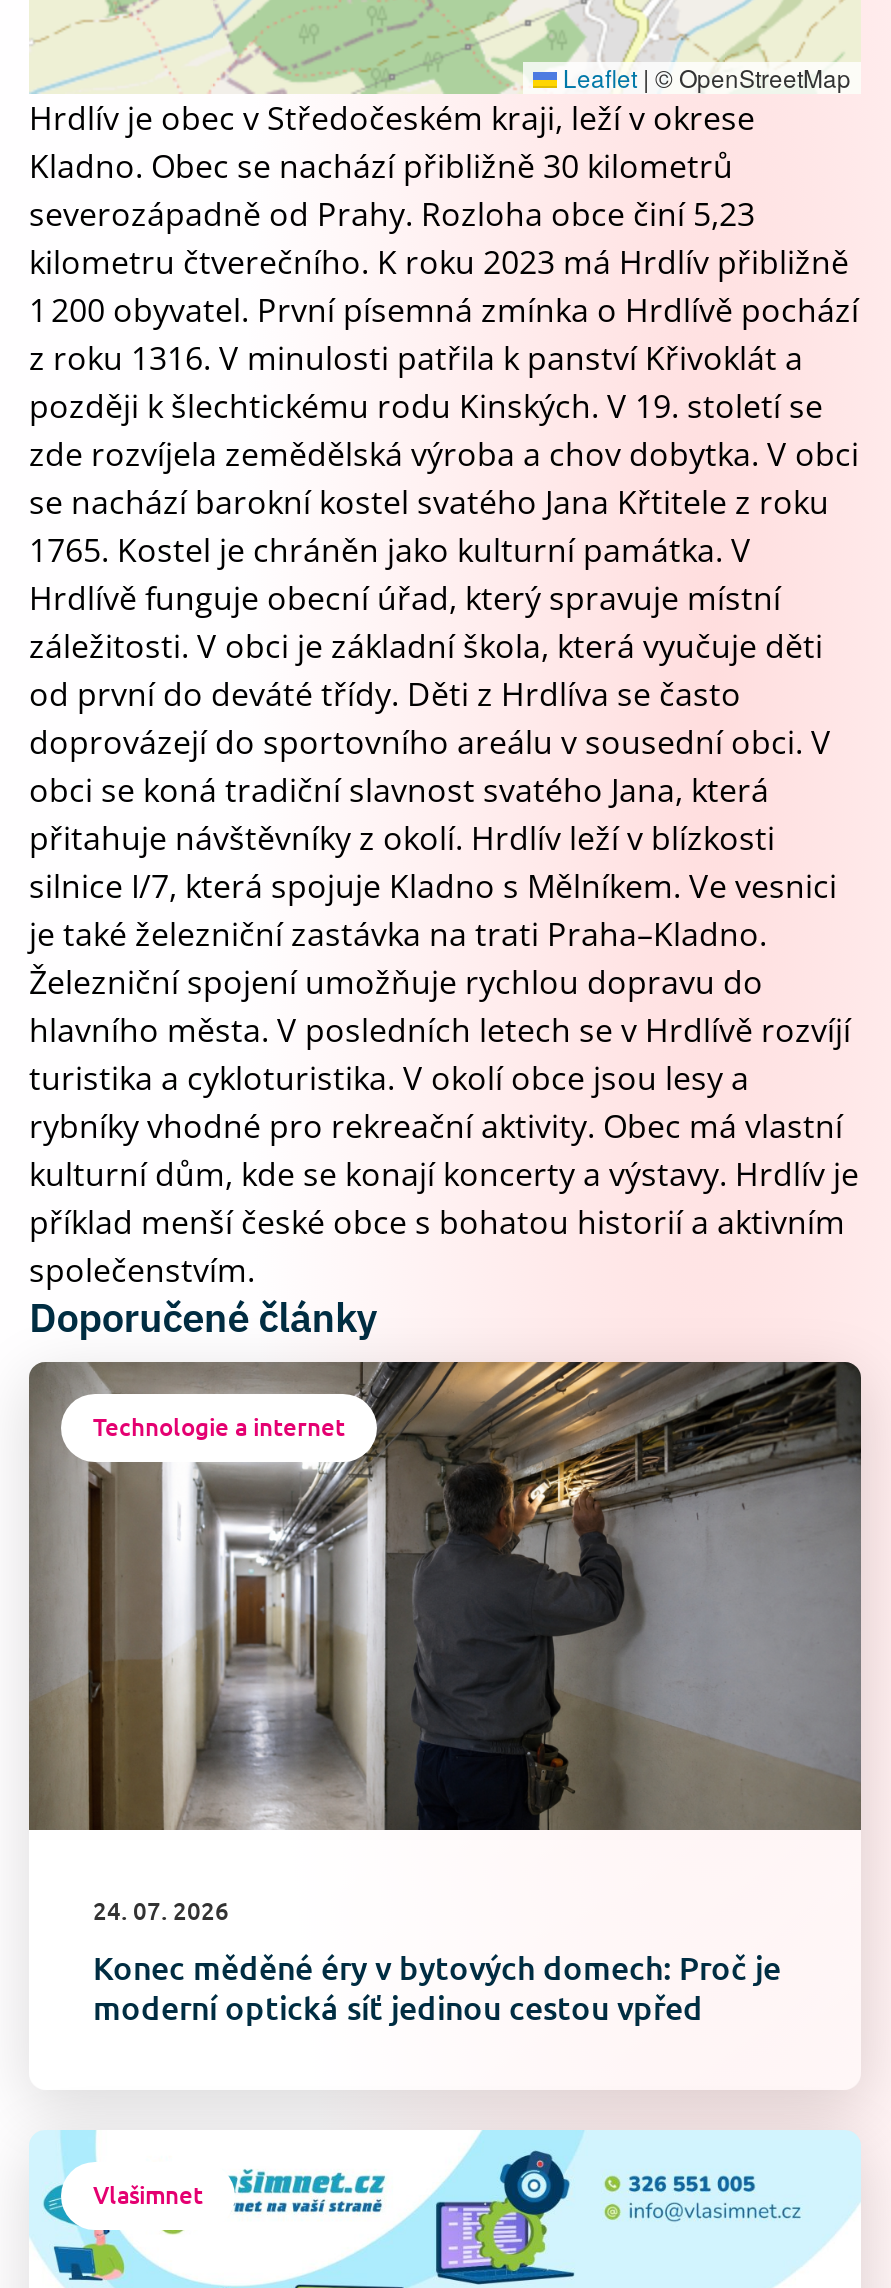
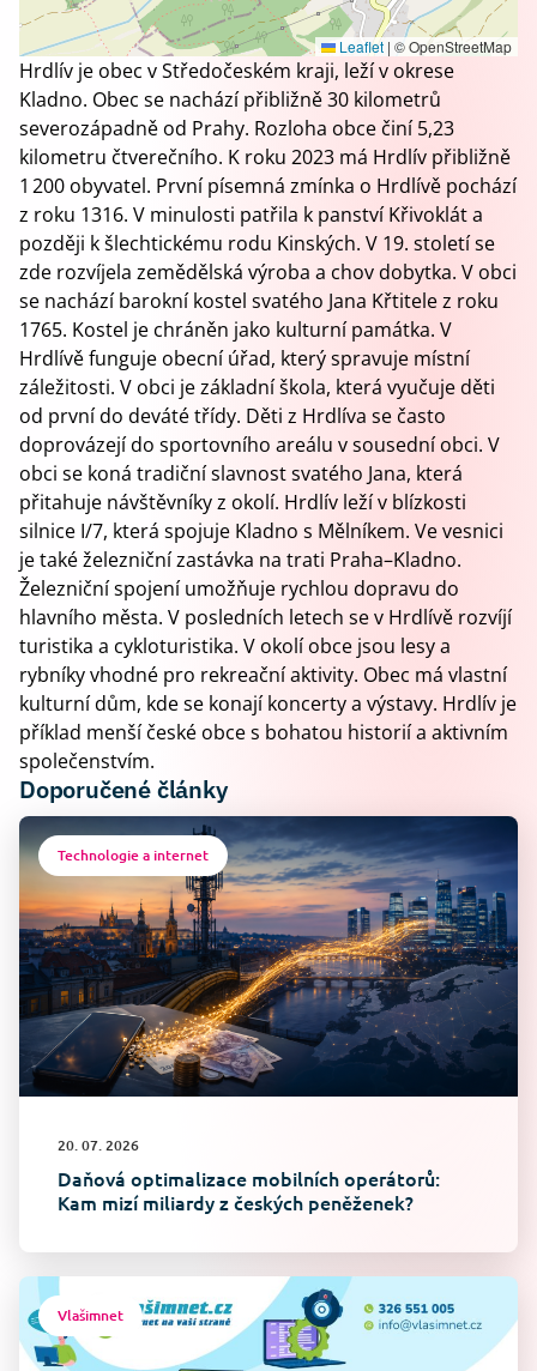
[27,1360,863,2029] [image] | 24. 07. 2026 | Konec měděné éry v bytových domech: Proč je | moderní optická síť jedinou cestou vpřed -> [18,815,519,1216] [image] | 20. 07. 2026 | Daňová optimalizace mobilních operátorů: | Kam mizí miliardy z českých peněženek?

